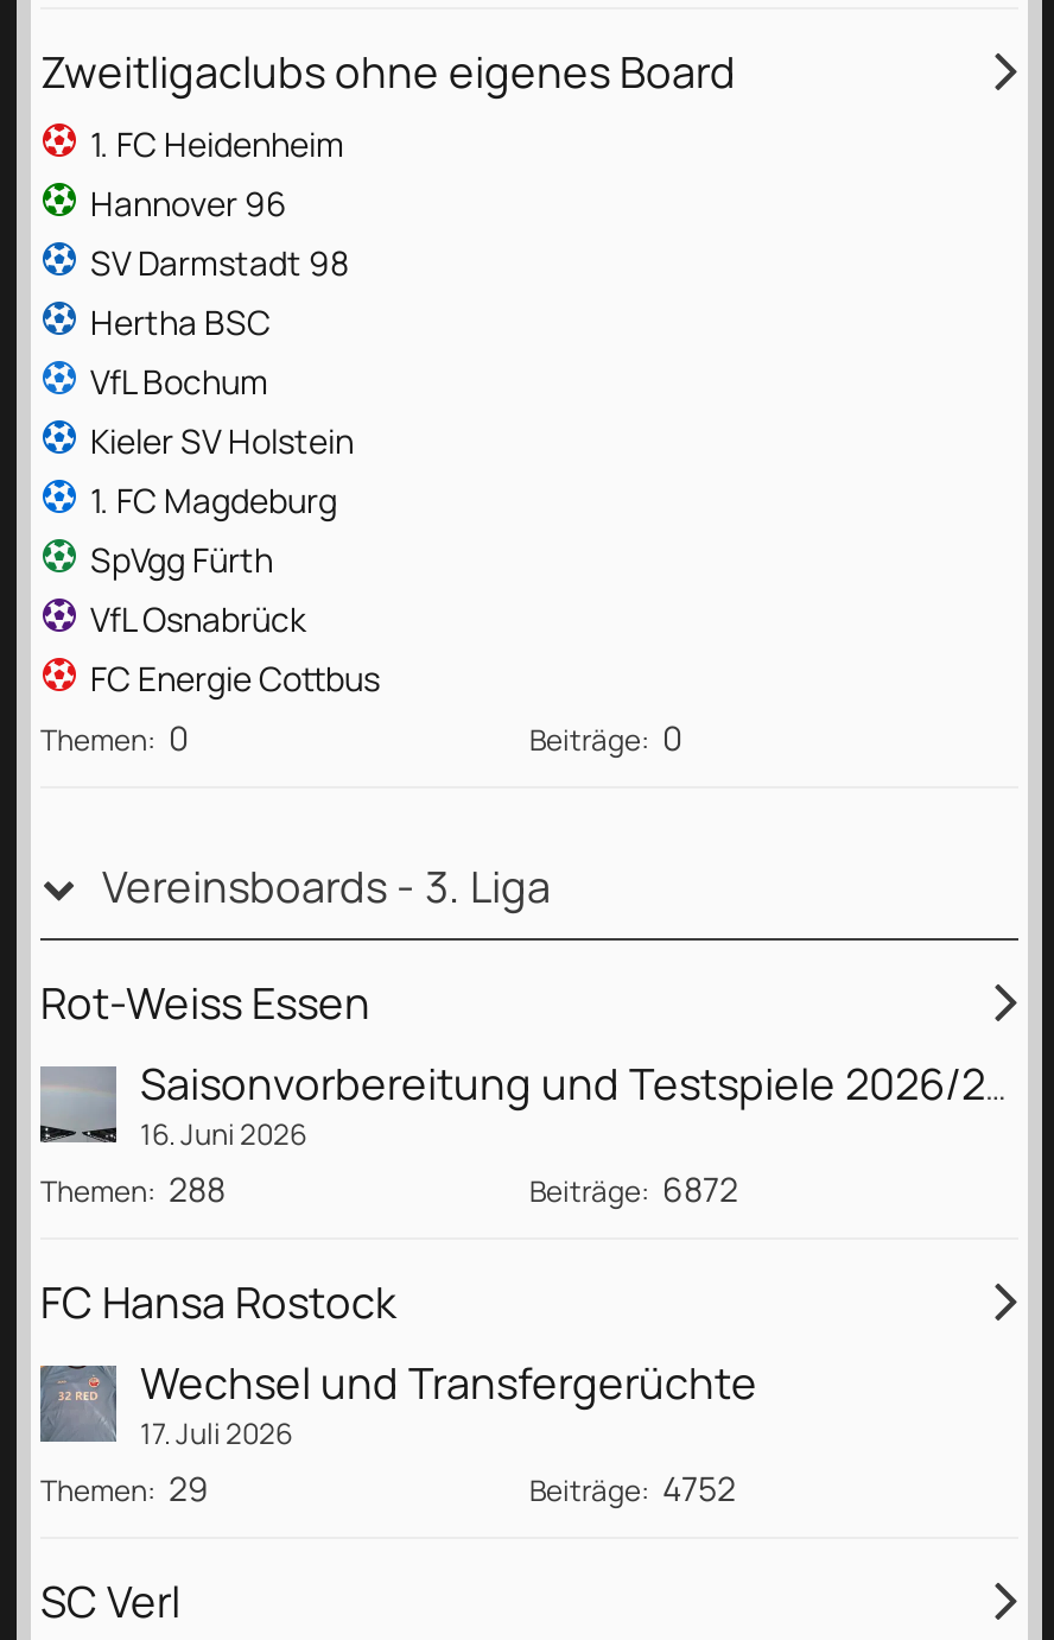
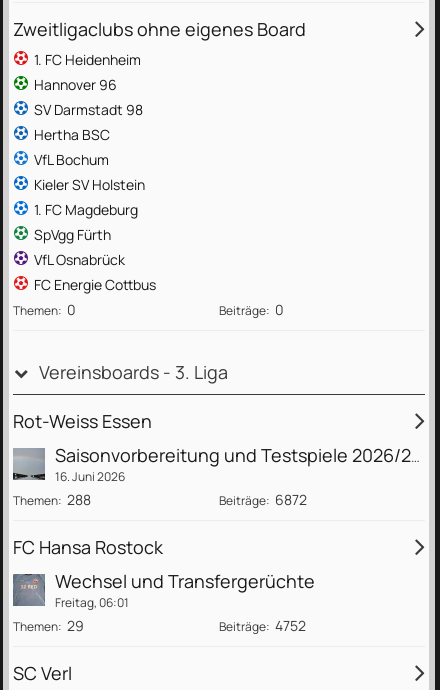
[140,1413,292,1454] 17. Juli 2026 -> [55,594,129,611] Freitag, 06:01

